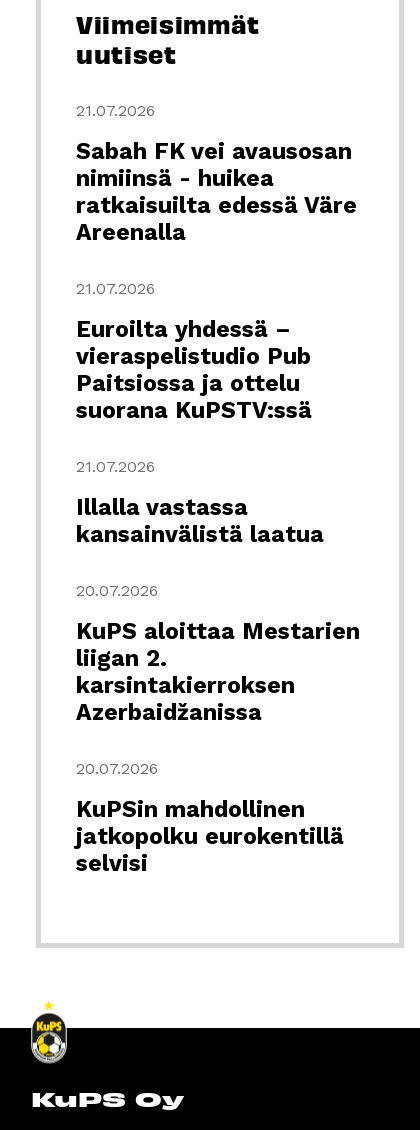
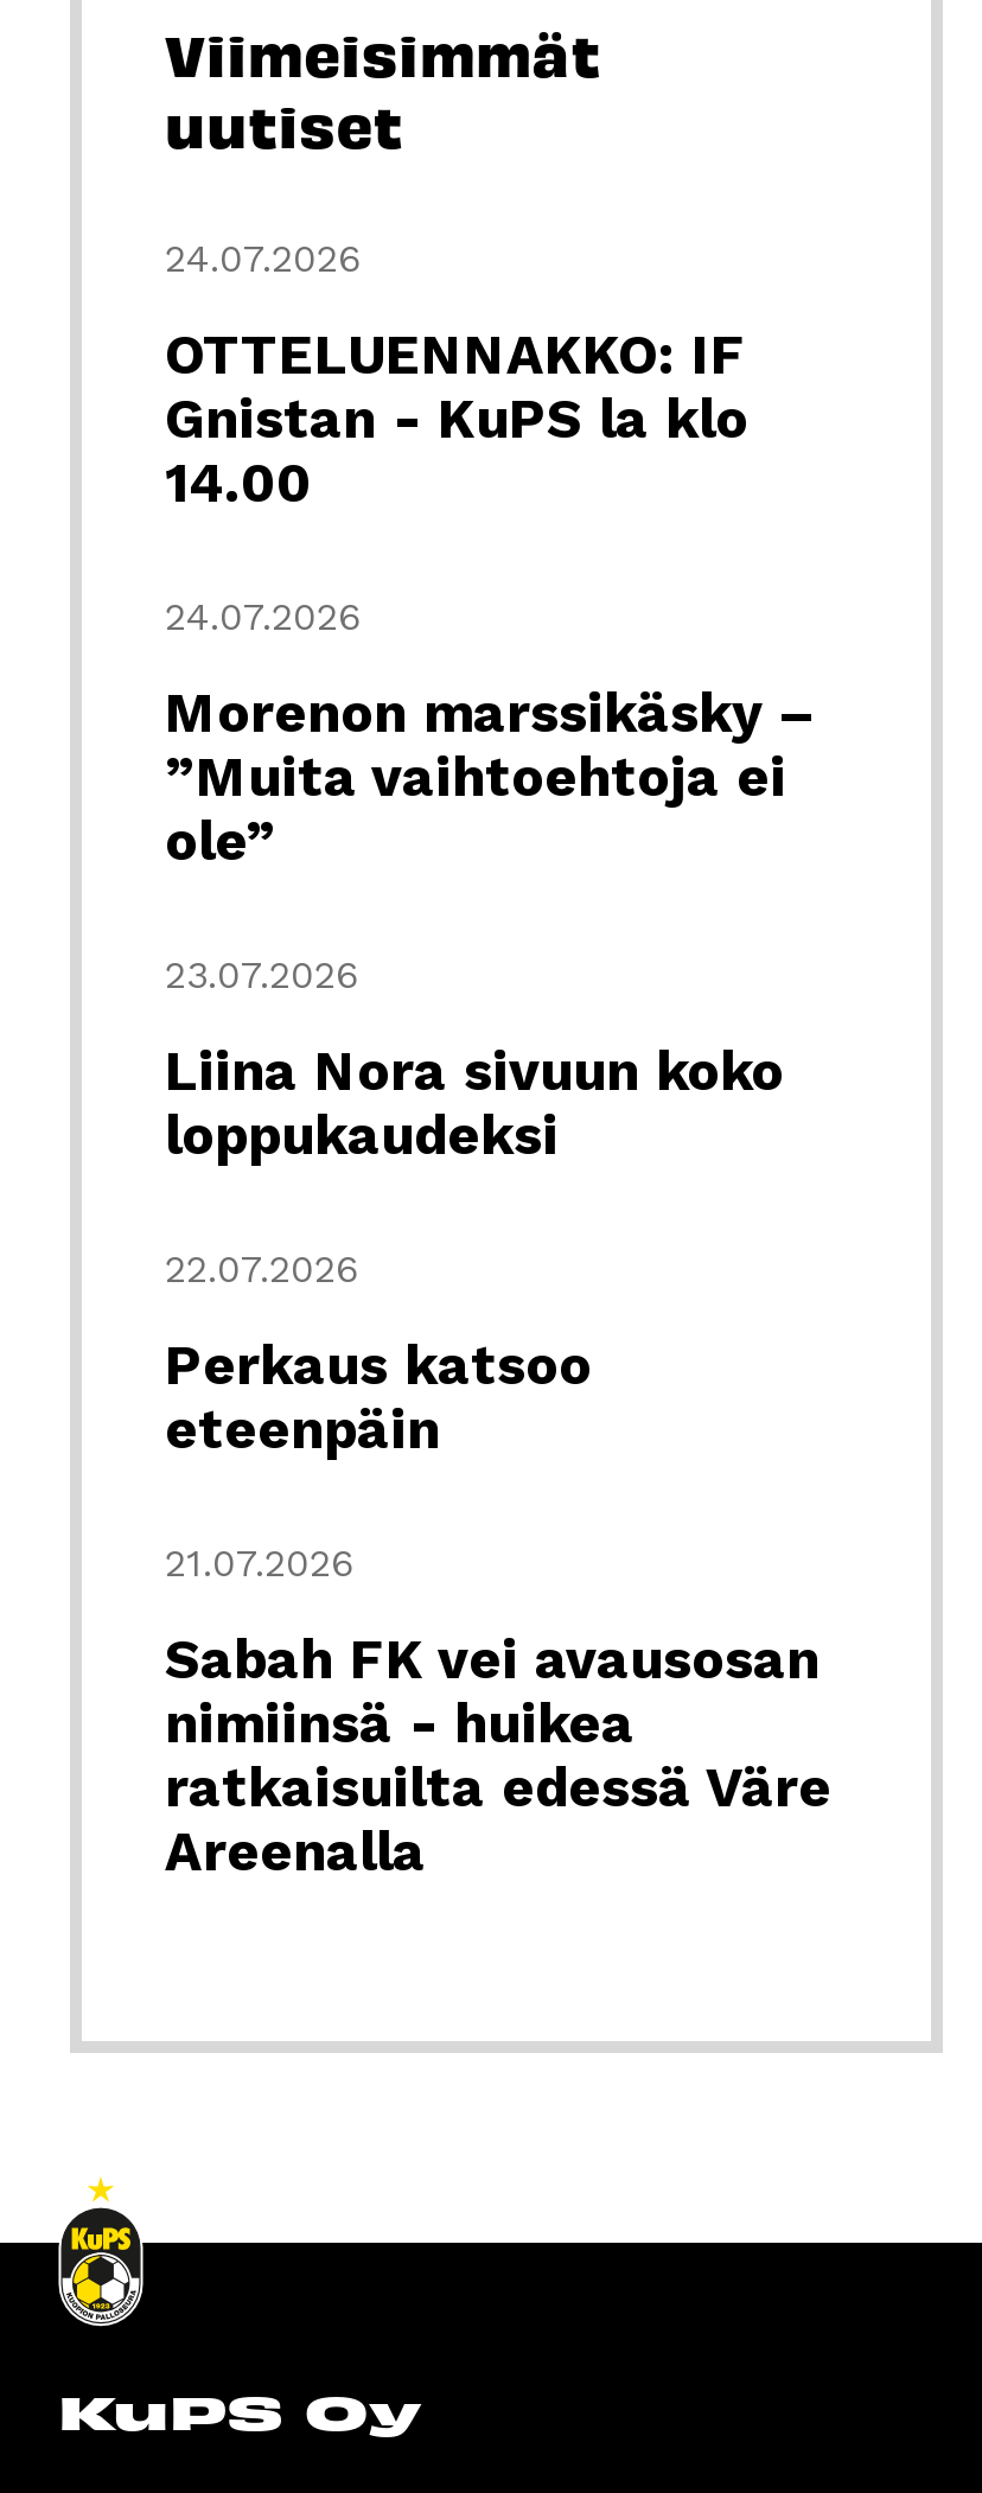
none -> [165,236,815,1462] 24.07.2026 | OTTELUENNAKKO: IF | Gnistan - KuPS la klo | 14.00 | 24.07.2026 | Morenon marssikäsky – | ”Muita vaihtoehtoja ei | ole” | 23.07.2026 | Liina Nora sivuun koko | loppukaudeksi | 22.07.2026 | Perkaus katsoo | eteenpäin
moved [76,101,357,246] -> [165,1541,831,1885]: 21.07.2026 | Sabah FK vei avausosan | nimiinsä - huikea | ratkaisuilta edessä Väre | Areenalla
[76,279,360,877] 21.07.2026 | Euroilta yhdessä – | vieraspelistudio Pub | Paitsiossa ja ottelu | suorana KuPSTV:ssä | 21.07.2026 | Illalla vastassa | kansainvälistä laatua | 20.07.2026 | KuPS aloittaa Mestarien | liigan 2. | karsintakierroksen | Azerbaidžanissa | 20.07.2026 | KuPSin mahdollinen | jatkopolku eurokentillä | selvisi -> none

